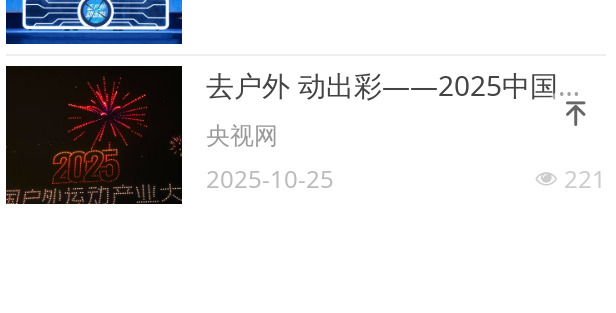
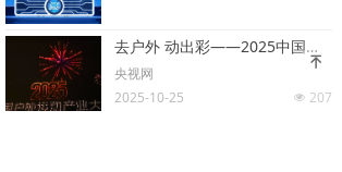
[534,162,606,196] 넶 221 -> [293,88,332,107] 넶 207

